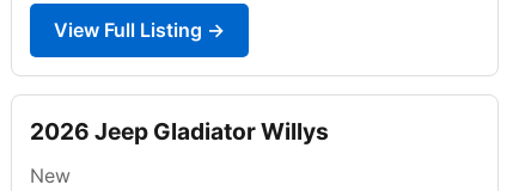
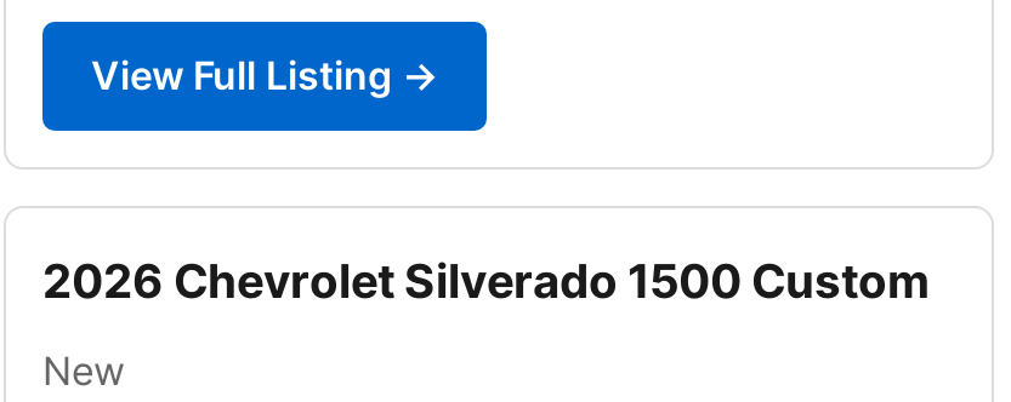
[30,117,329,146] 2026 Jeep Gladiator Willys -> [42,252,931,310] 2026 Chevrolet Silverado 1500 Custom

